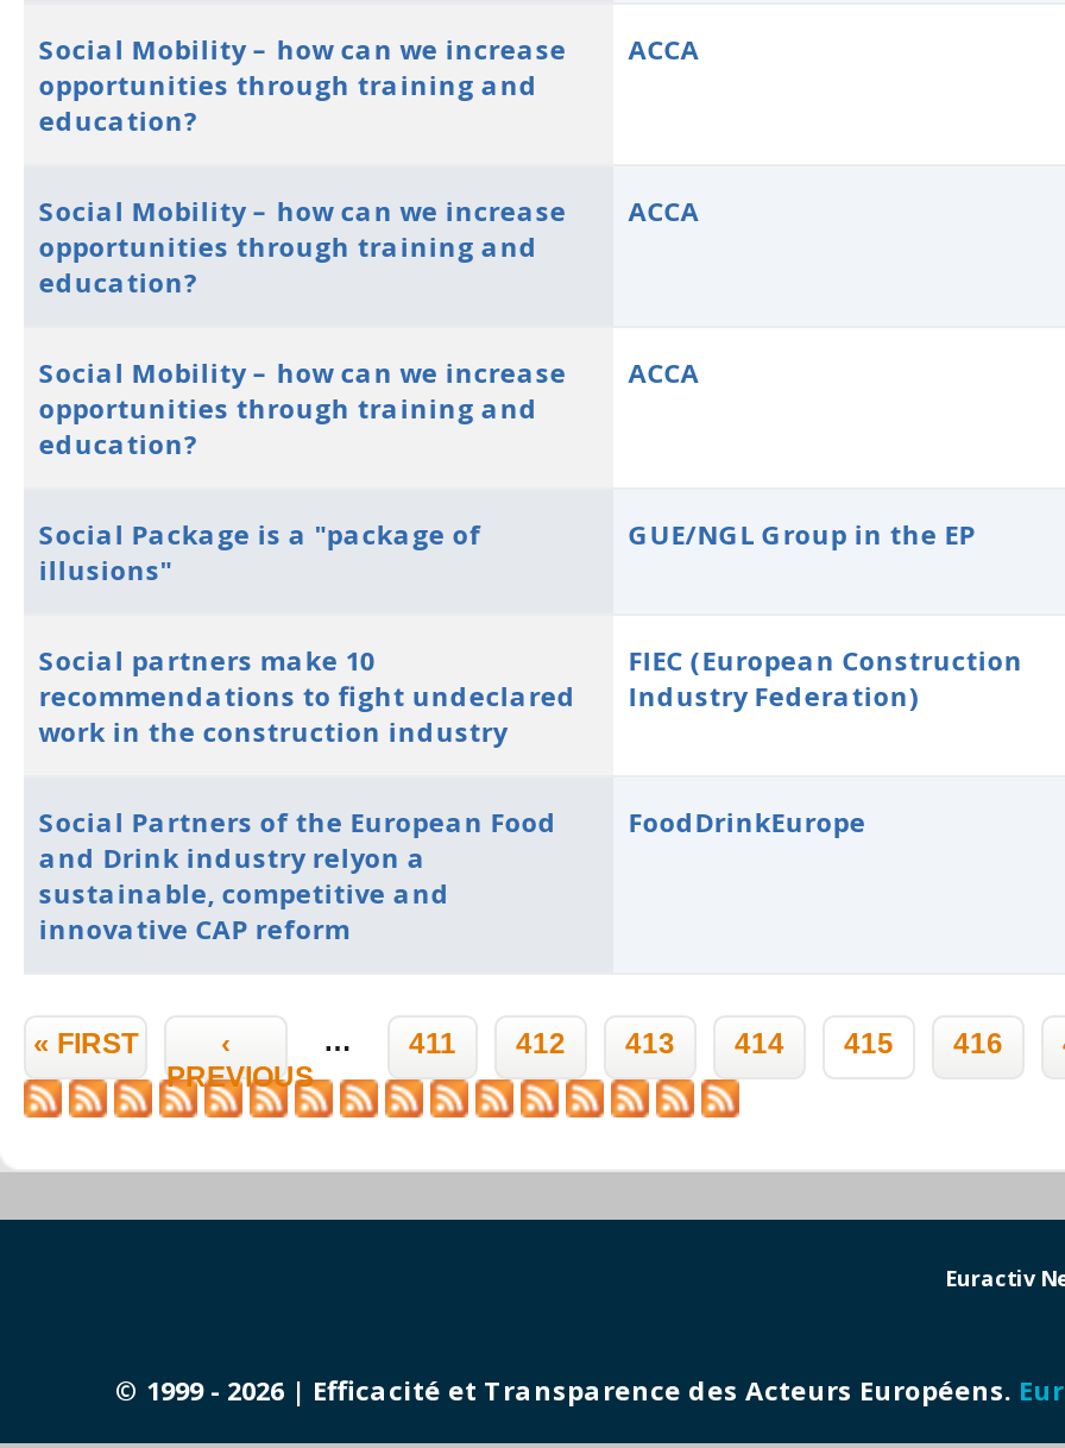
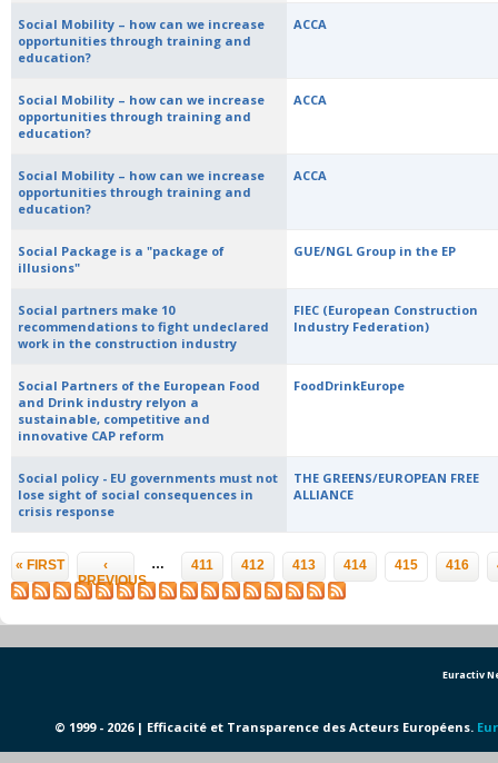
none -> [18,469,278,519] Social policy - EU governments must not | lose sight of social consequences in | crisis response
none -> [294,469,479,503] THE GREENS/EUROPEAN FREE | ALLIANCE

